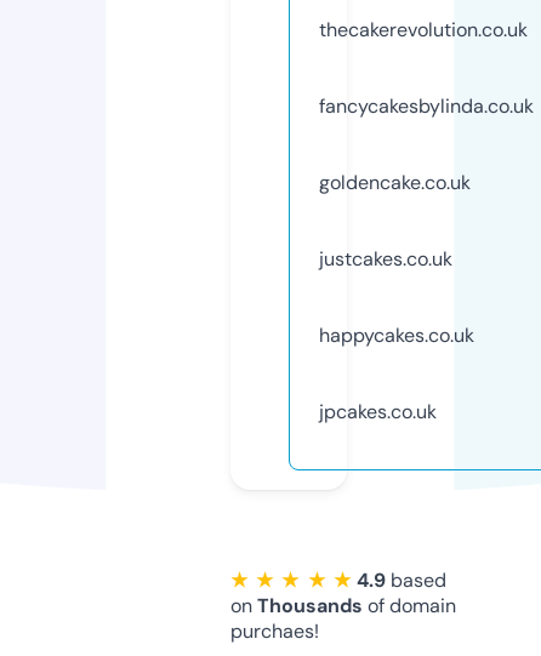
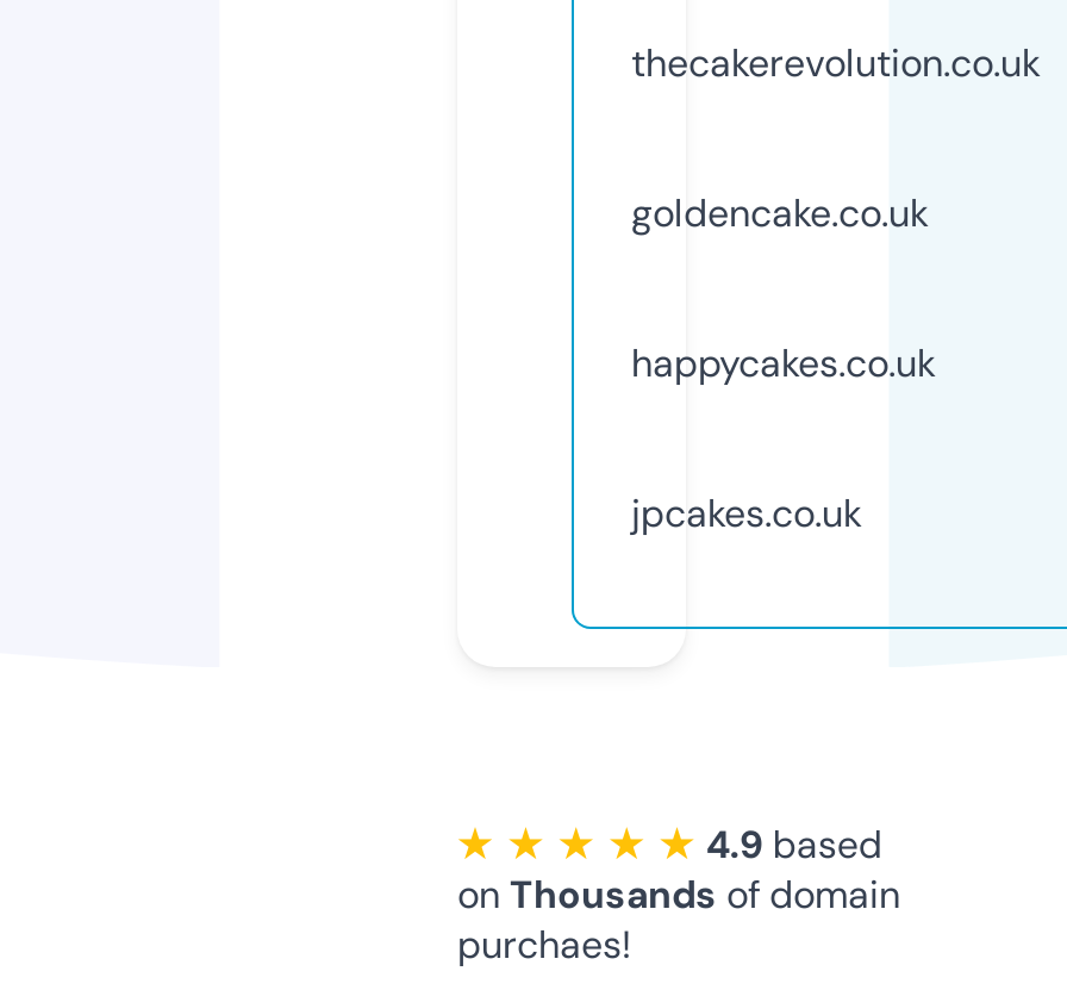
[319,93,534,119] fancycakesbylinda.co.uk -> none
[319,246,452,271] justcakes.co.uk -> none

